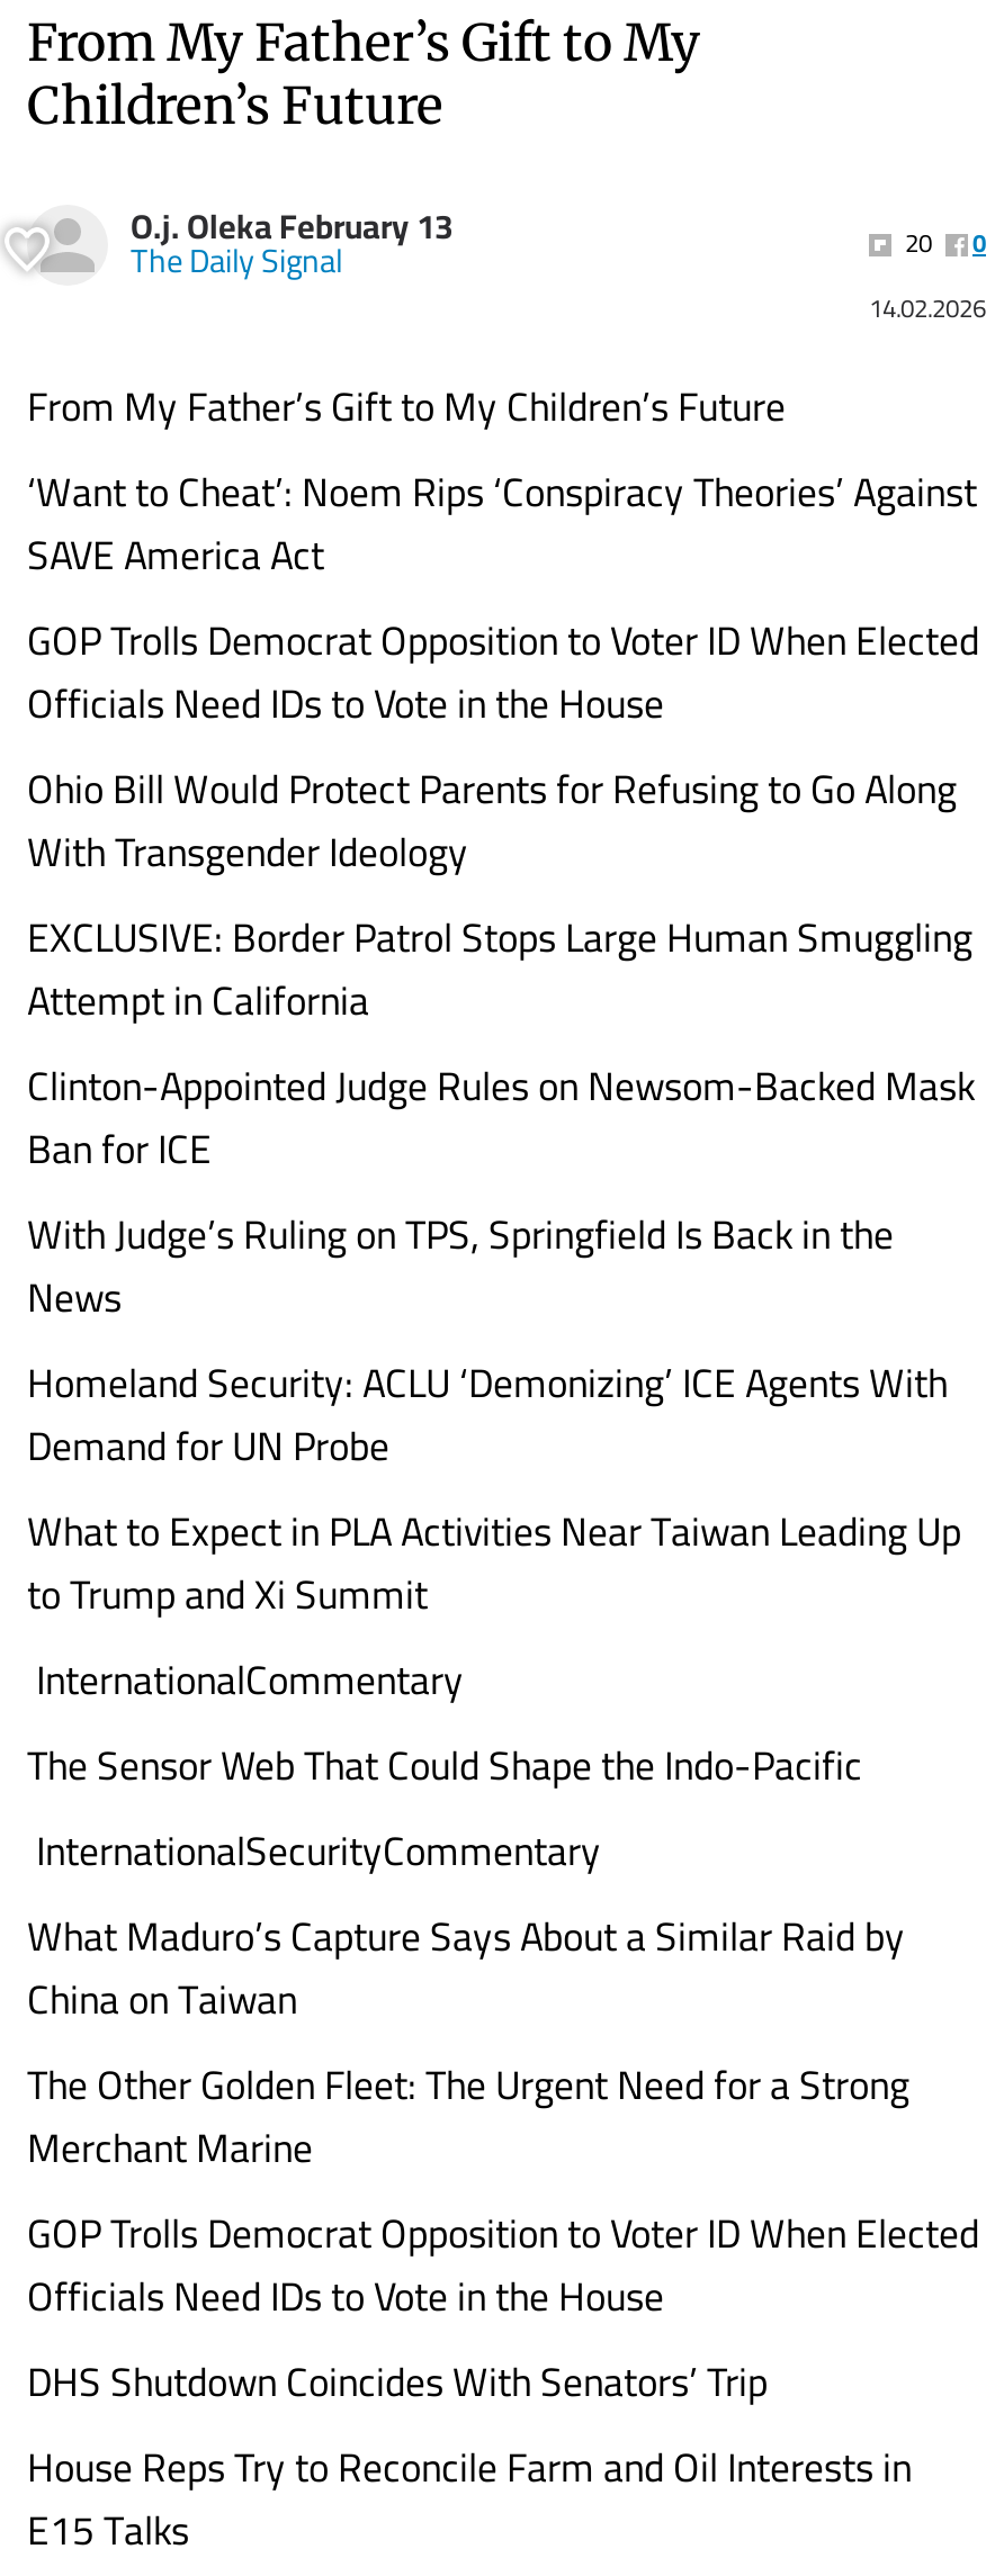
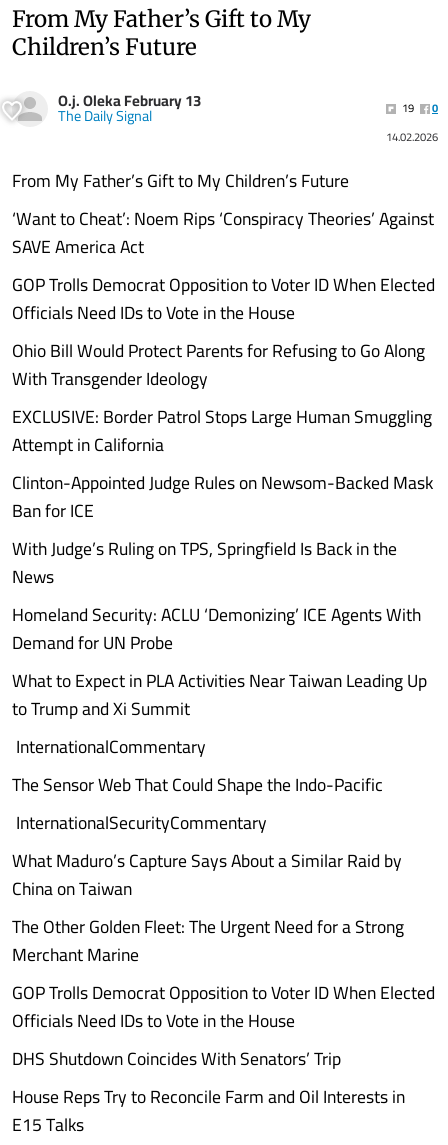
[905,218,986,265] 20 0 -> [402,97,438,118] 19 0

